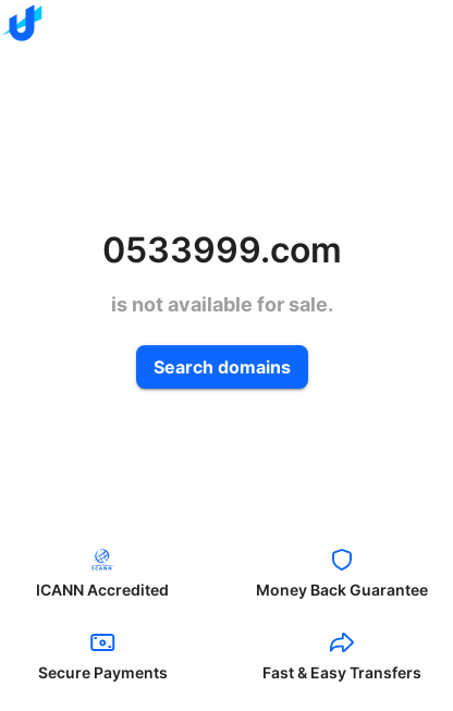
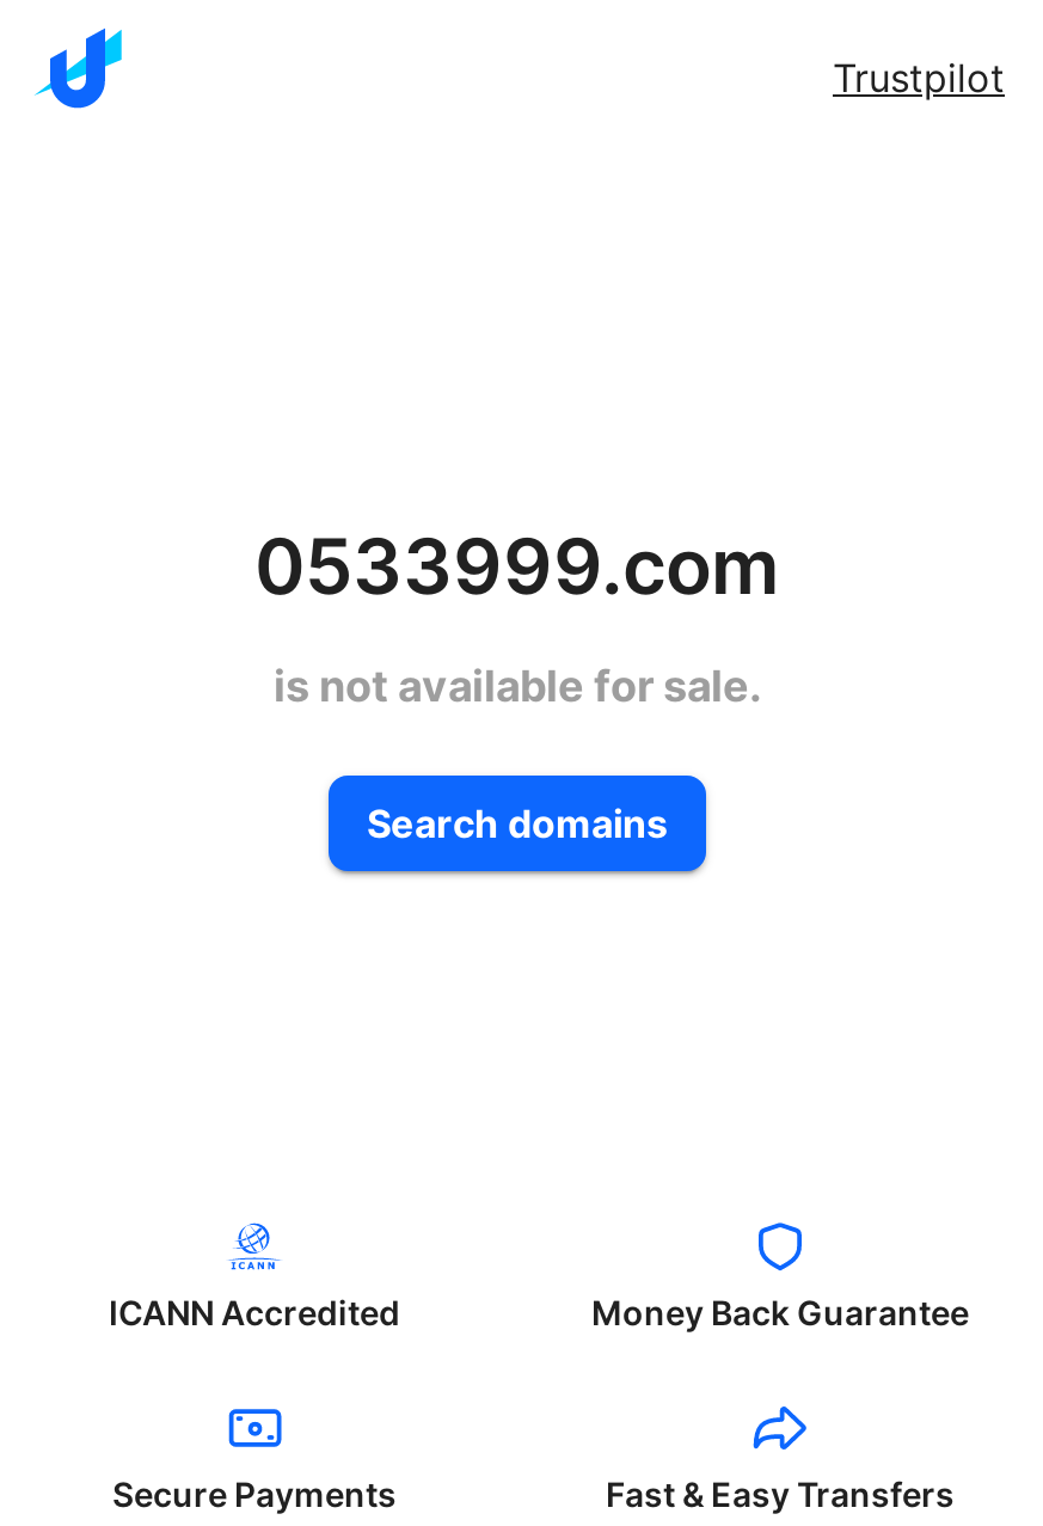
none -> [833,54,1005,102] Trustpilot

